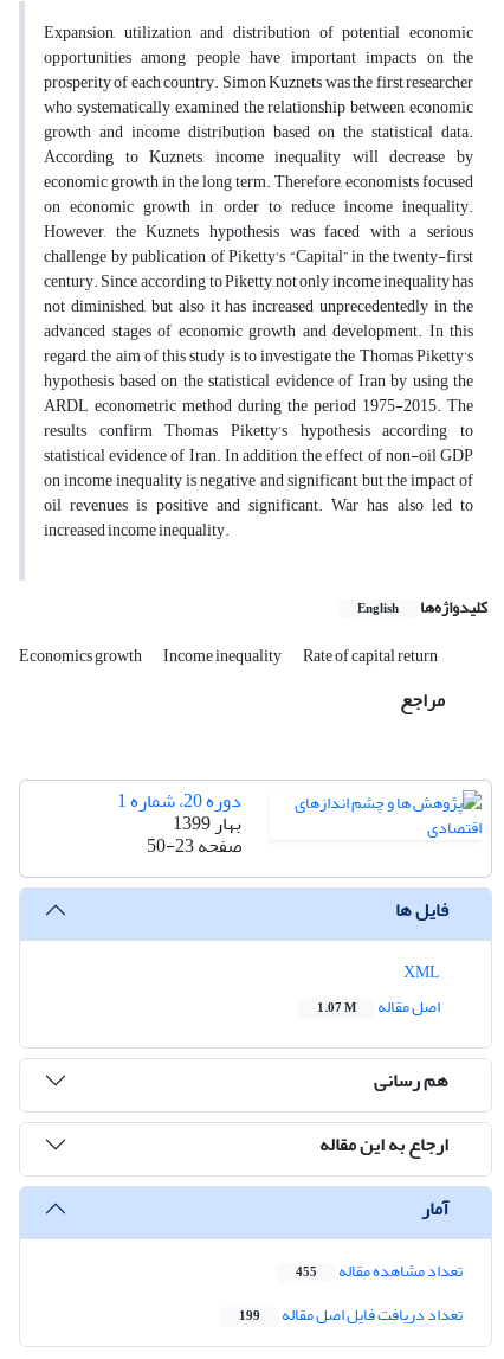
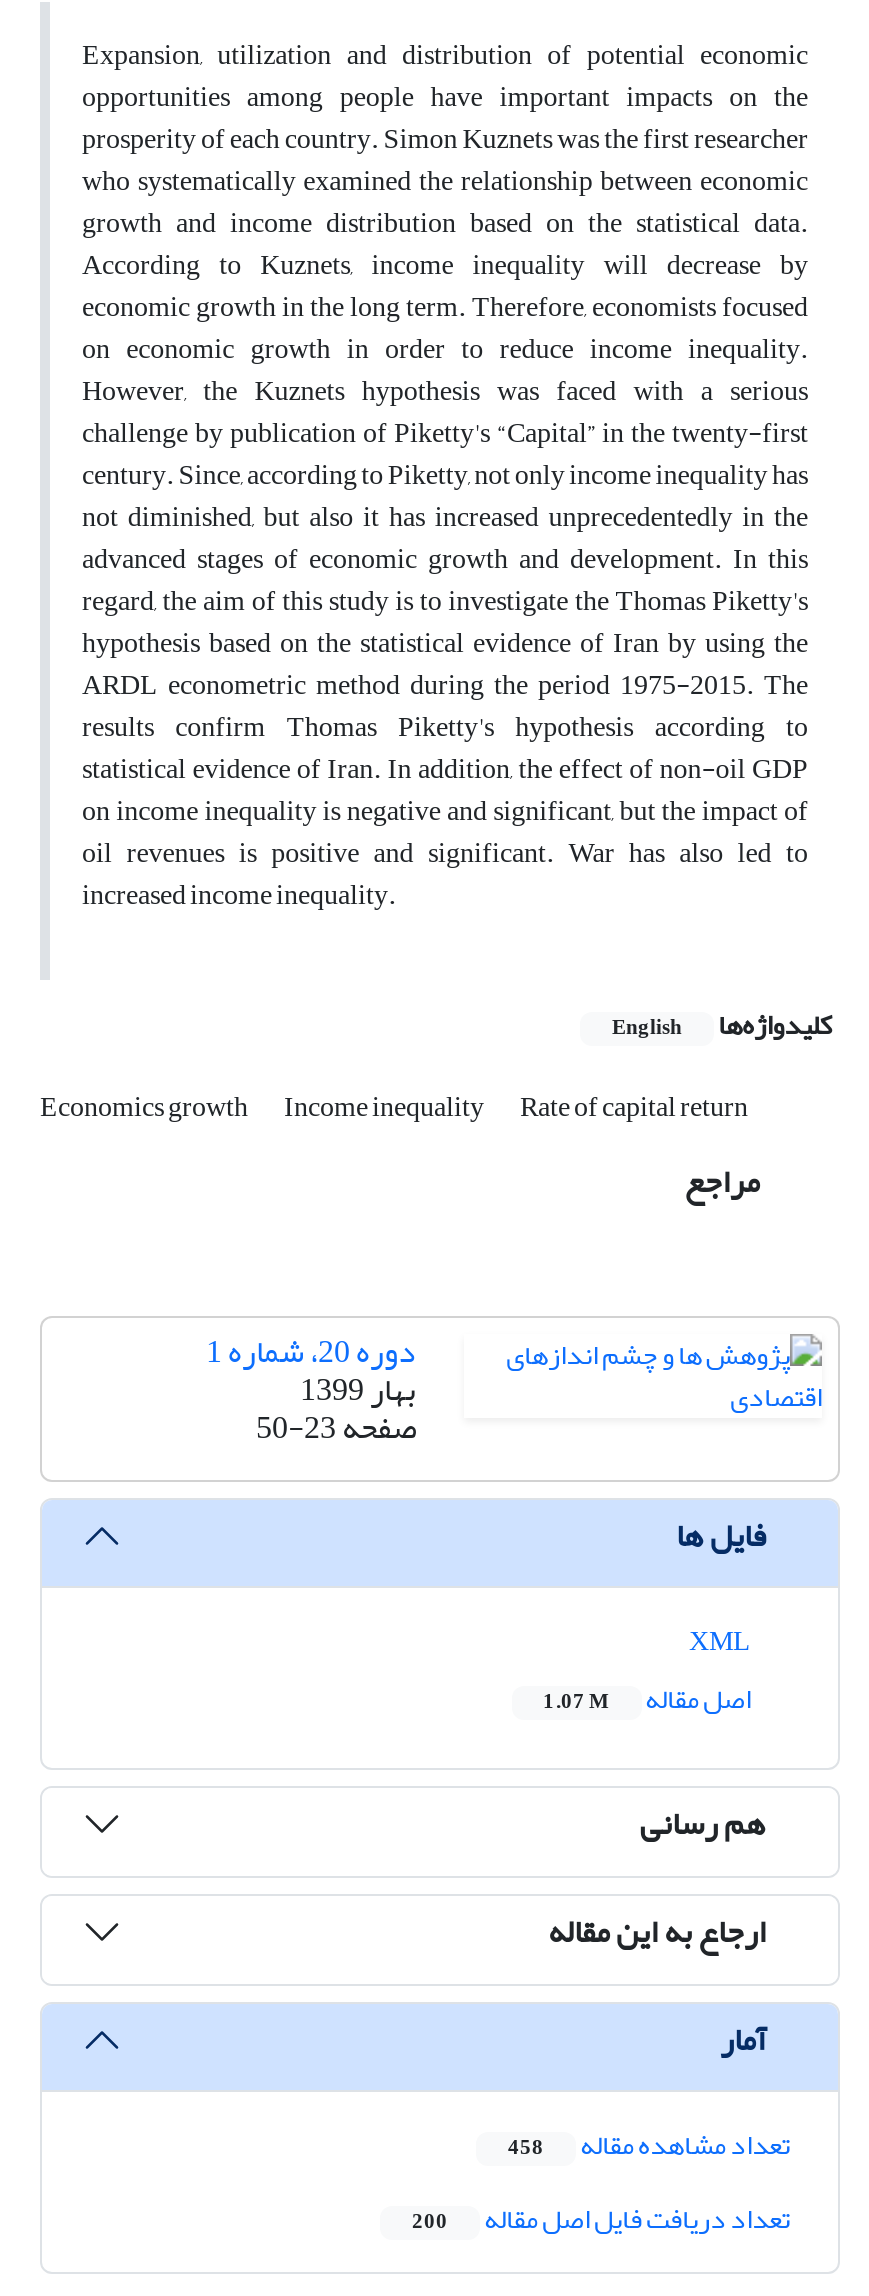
[296,1255,463,1287] تعداد مشاهده مقاله 455 -> [508,2119,790,2173] تعداد مشاهده مقاله 458
[239,1299,463,1331] تعداد دریافت فایل اصل مقاله 199 -> [412,2193,790,2247] تعداد دریافت فایل اصل مقاله 200

